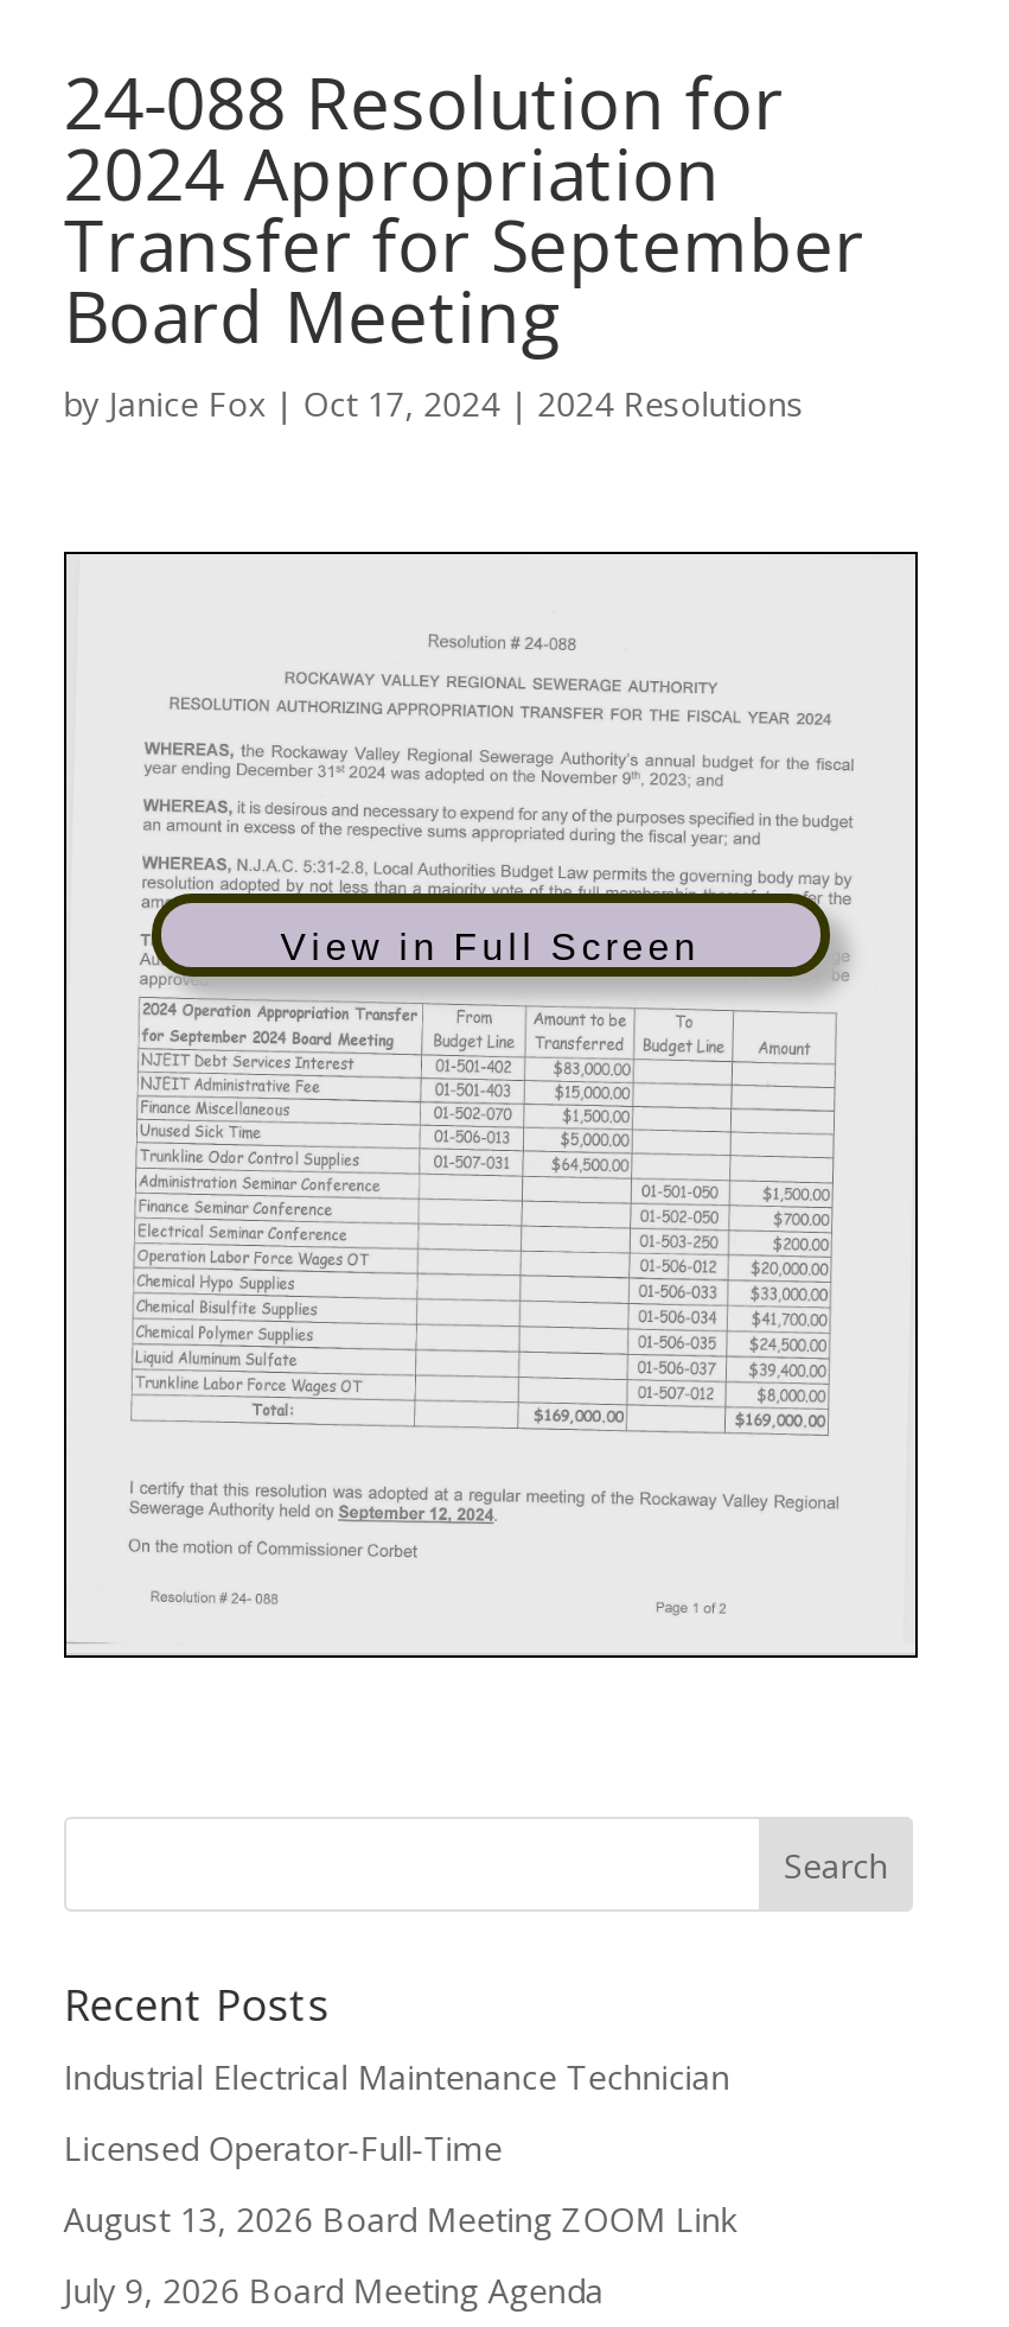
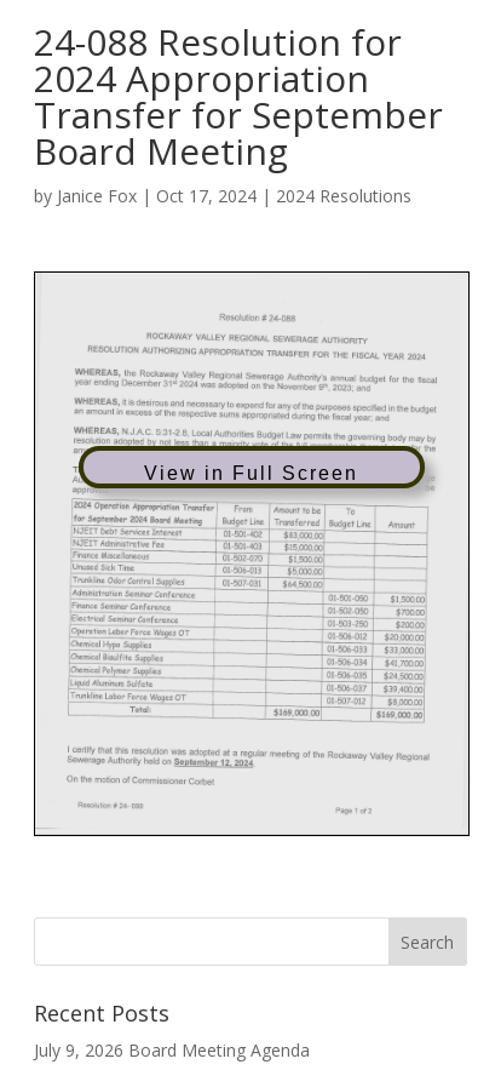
[64,2054,737,2241] Industrial Electrical Maintenance Technician | Licensed Operator-Full-Time | August 13, 2026 Board Meeting ZOOM Link -> none

